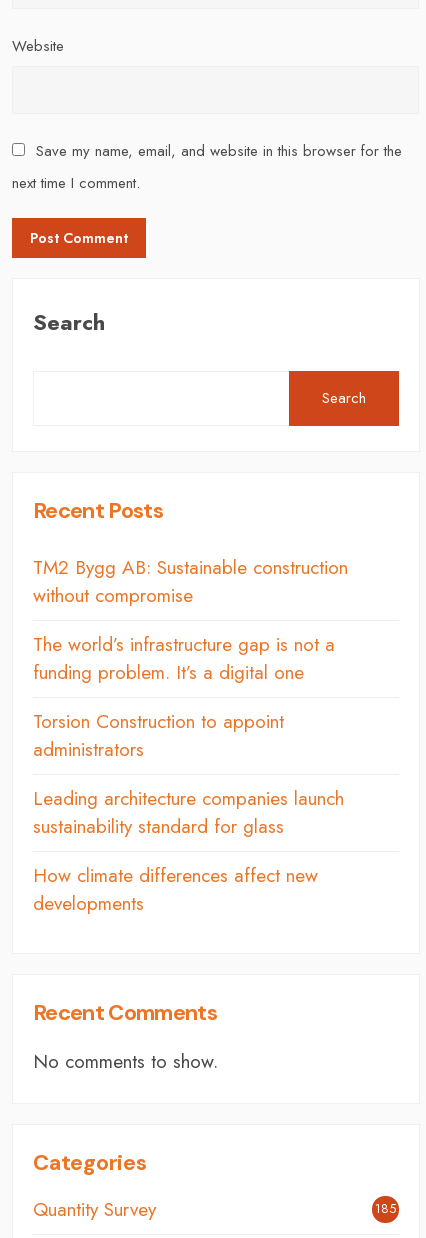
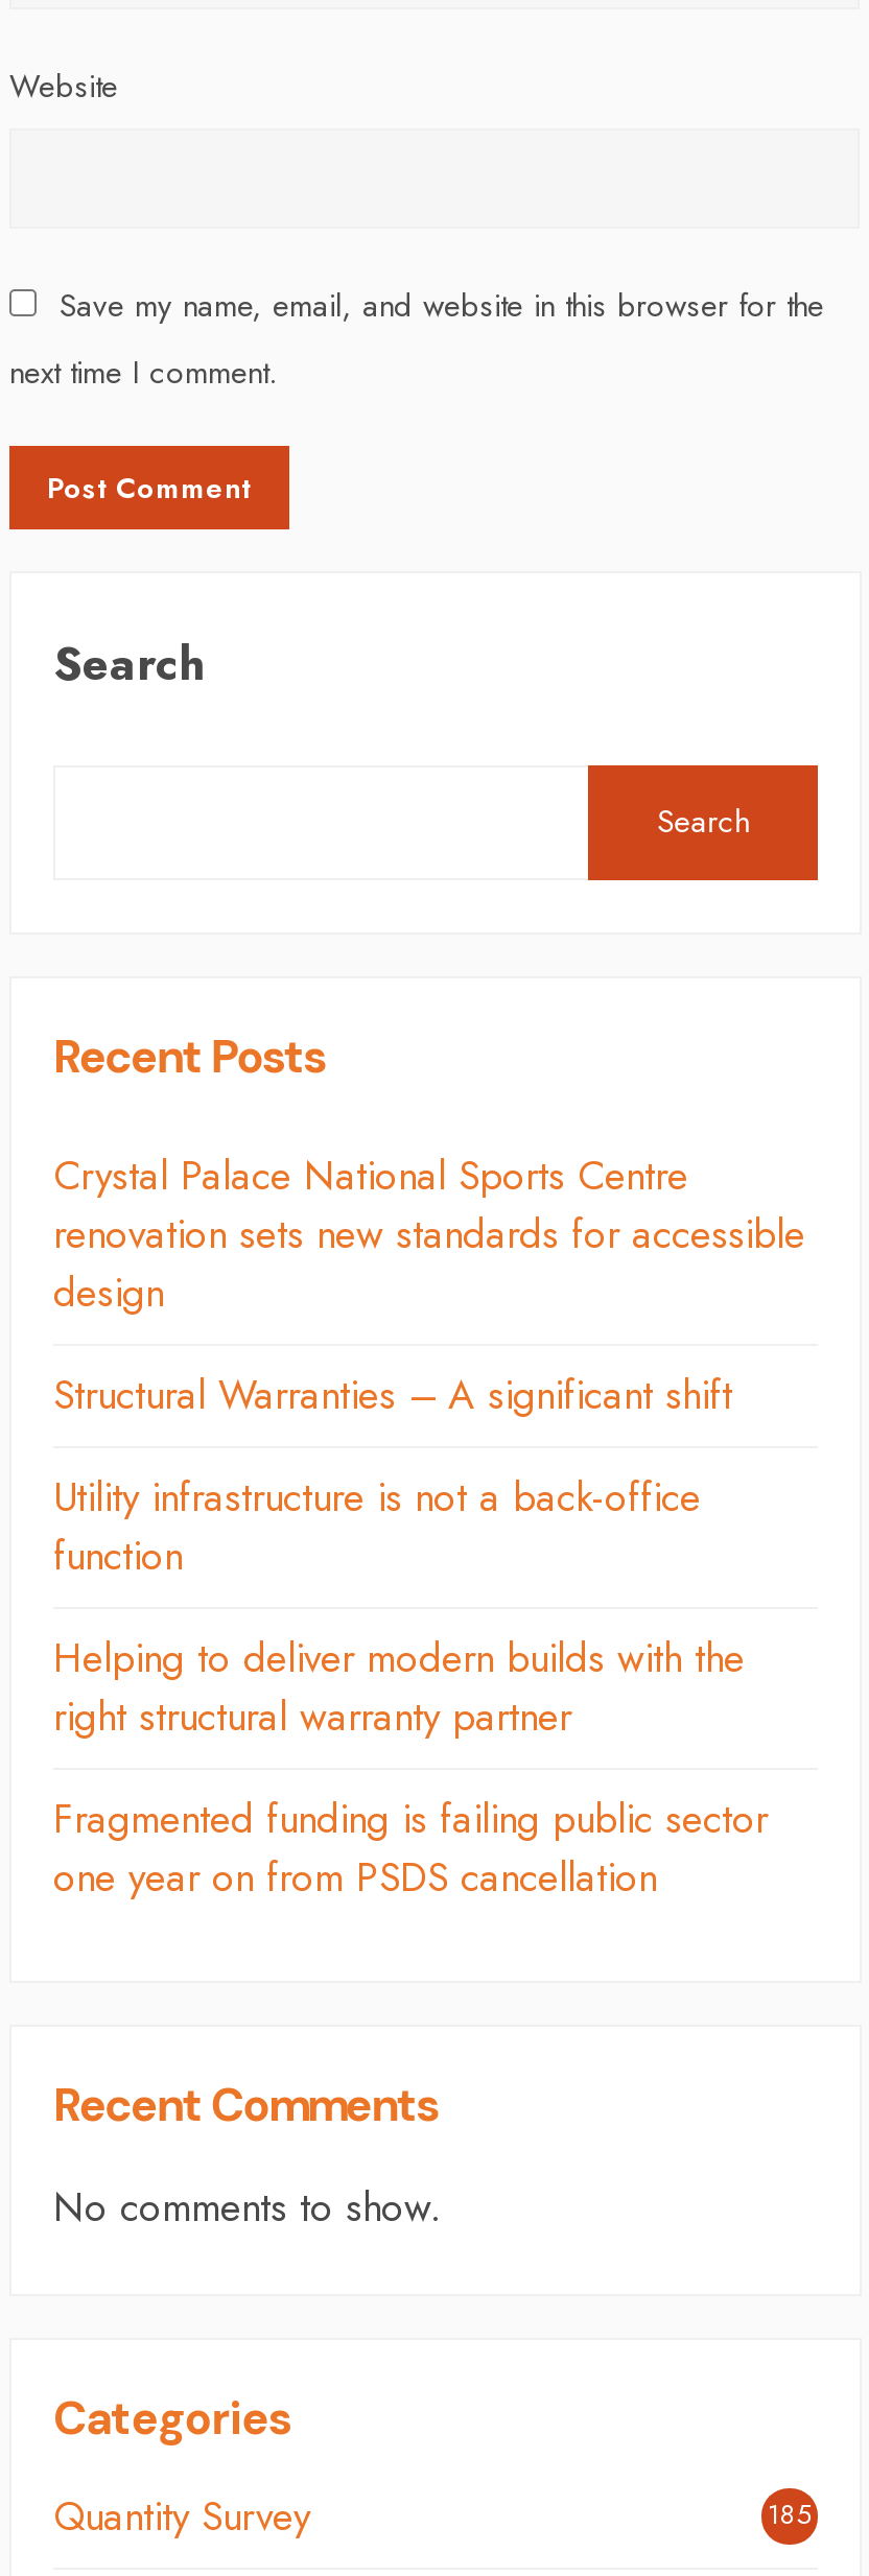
[33,554,348,609] TM2 Bygg AB: Sustainable construction | without compromise -> [53,1147,805,1321] Crystal Palace National Sports Centre | renovation sets new standards for accessible | design
[33,631,335,686] The world’s infrastructure gap is not a | funding problem. It’s a digital one -> [53,1367,732,1423] Structural Warranties – A significant shift
[33,708,284,763] Torsion Construction to appoint | administrators -> [53,1469,701,1584] Utility infrastructure is not a back-office | function
[33,785,344,840] Leading architecture companies launch | sustainability standard for glass -> [53,1630,745,1745] Helping to deliver modern builds with the | right structural warranty partner
[33,862,318,917] How climate differences affect new | developments -> [53,1791,768,1905] Fragmented funding is failing public sector | one year on from PSDS cancellation

